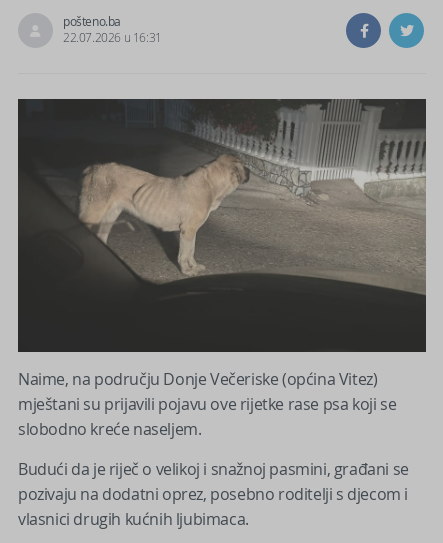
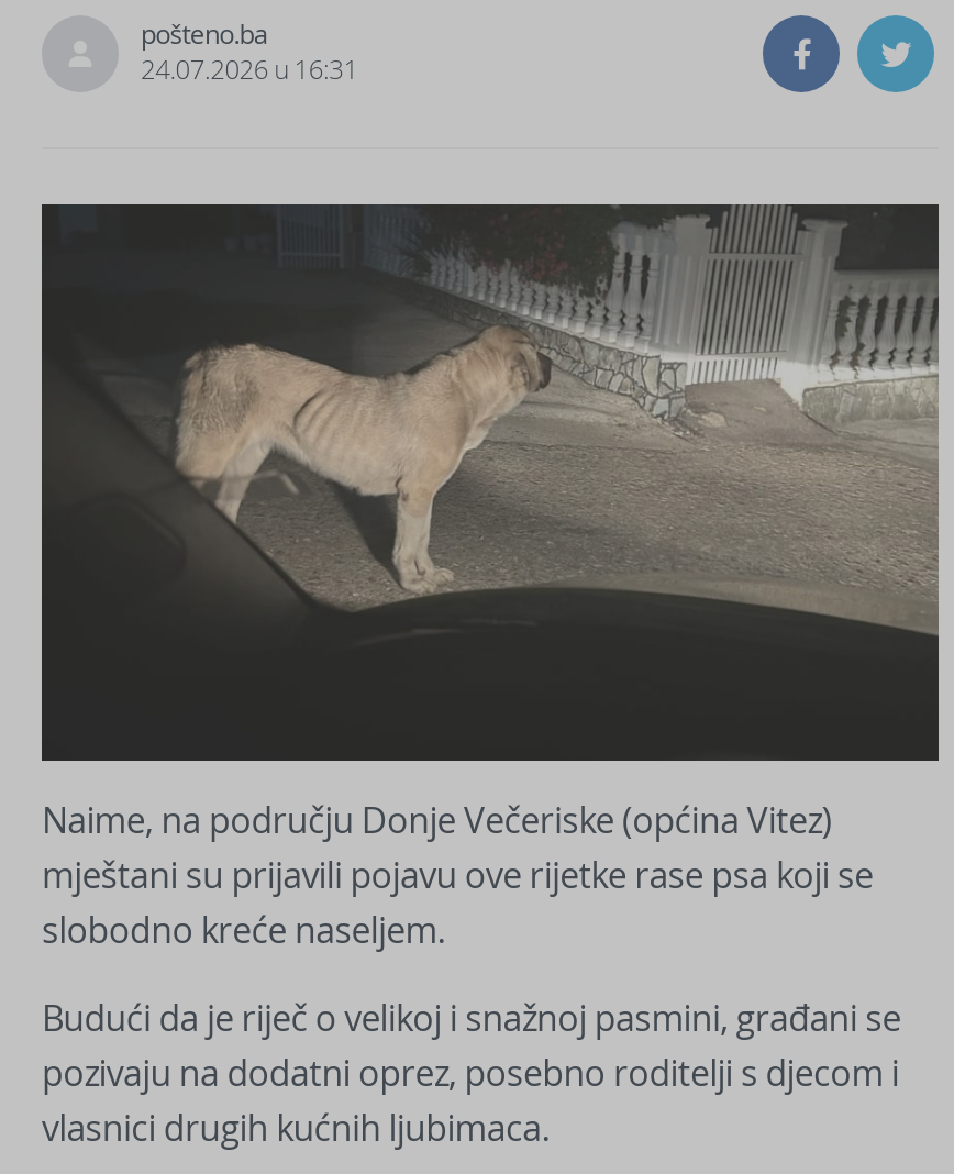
[63,29,162,45] 22.07.2026 u 16:31 -> [141,51,358,86] 24.07.2026 u 16:31

